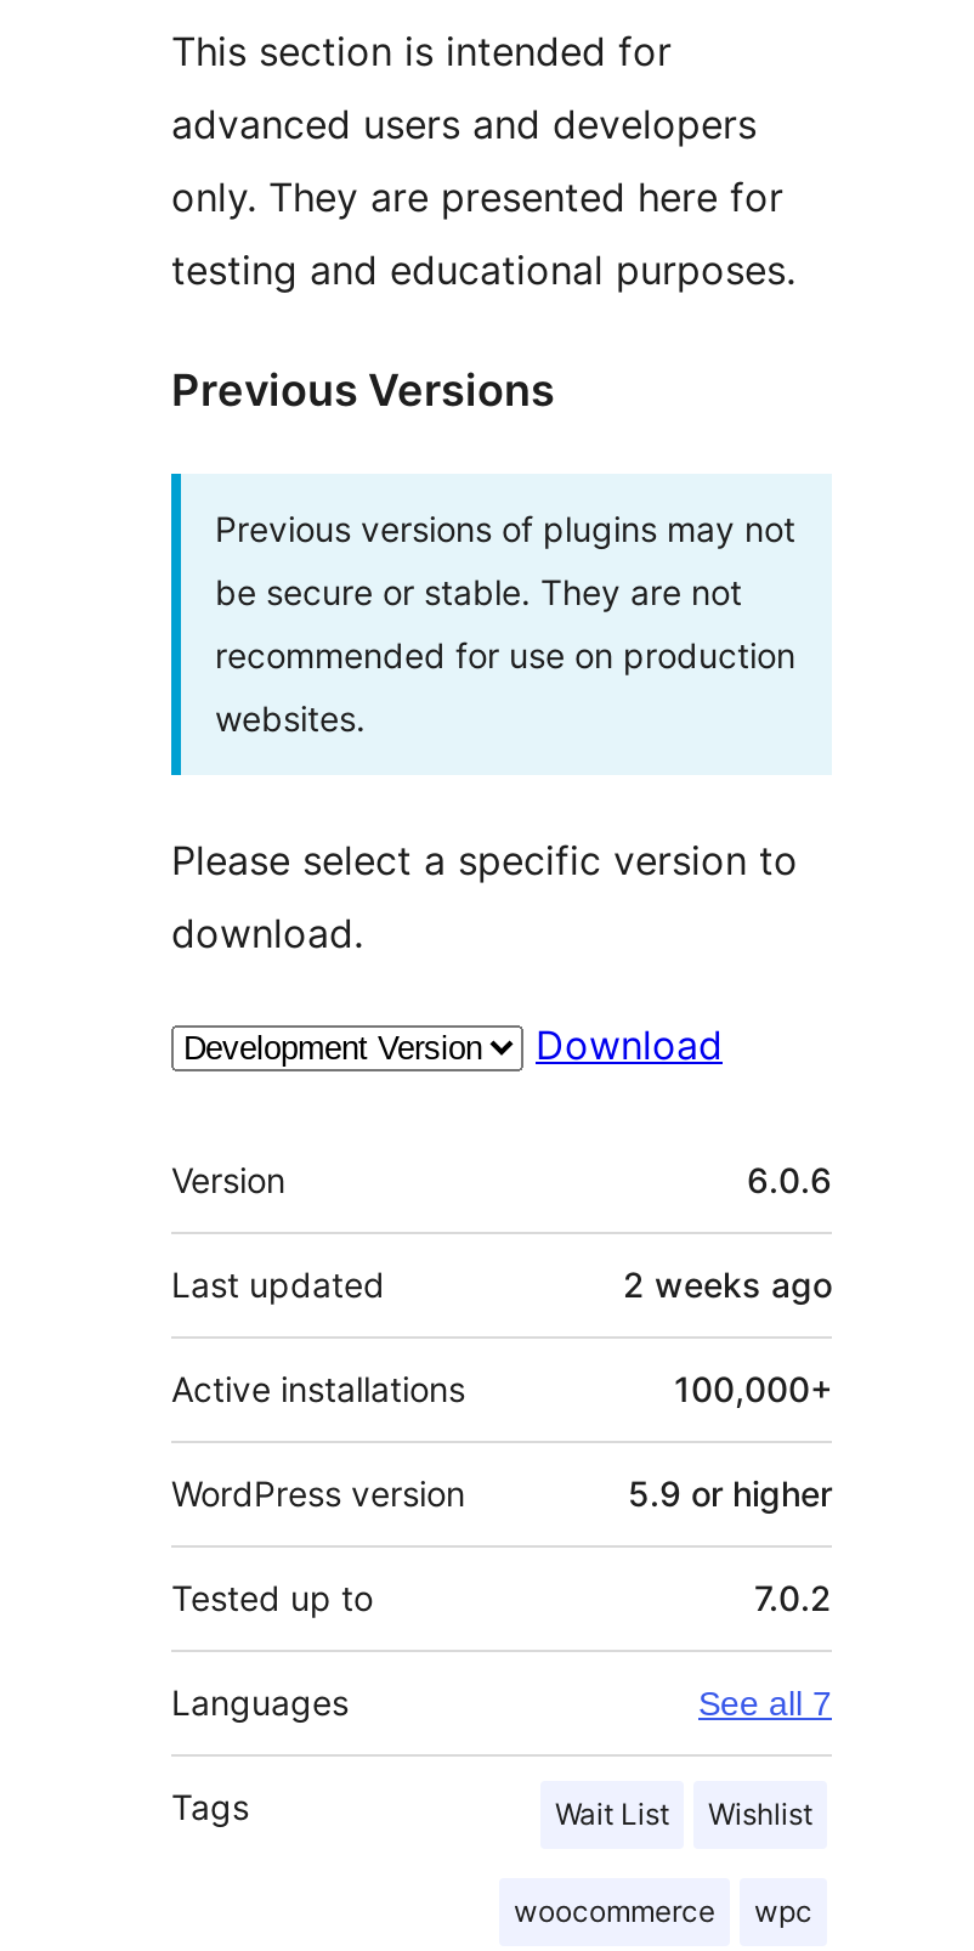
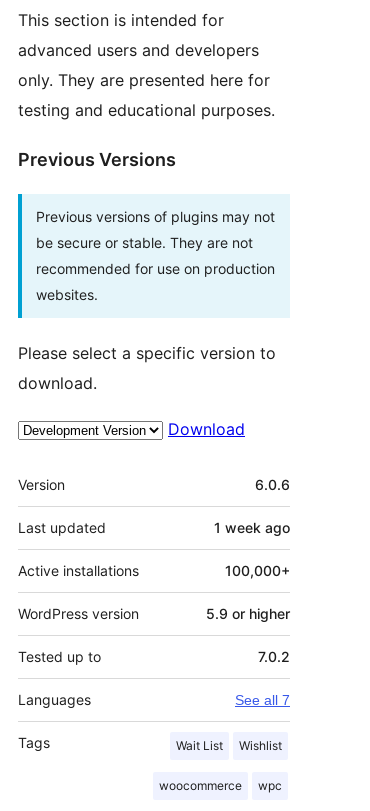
[623,1262,832,1304] 2 weeks ago -> [214,519,290,536] 1 week ago

